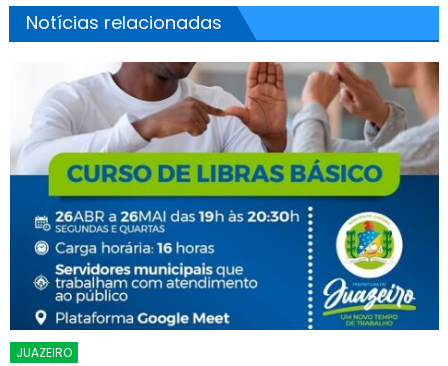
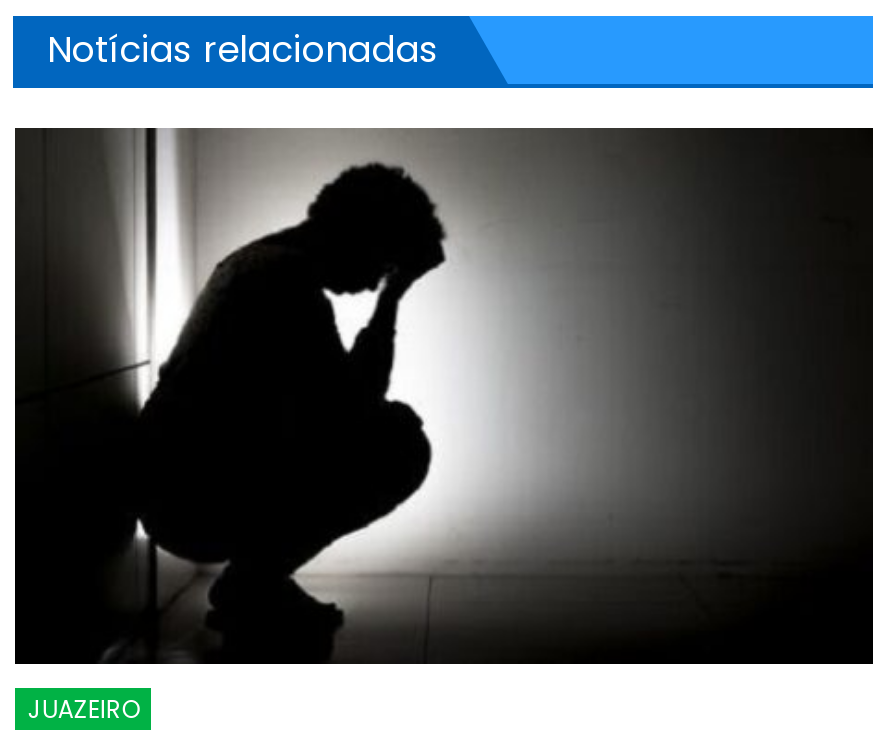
[9,61,440,331] [image] -> [13,125,875,667] [image]

